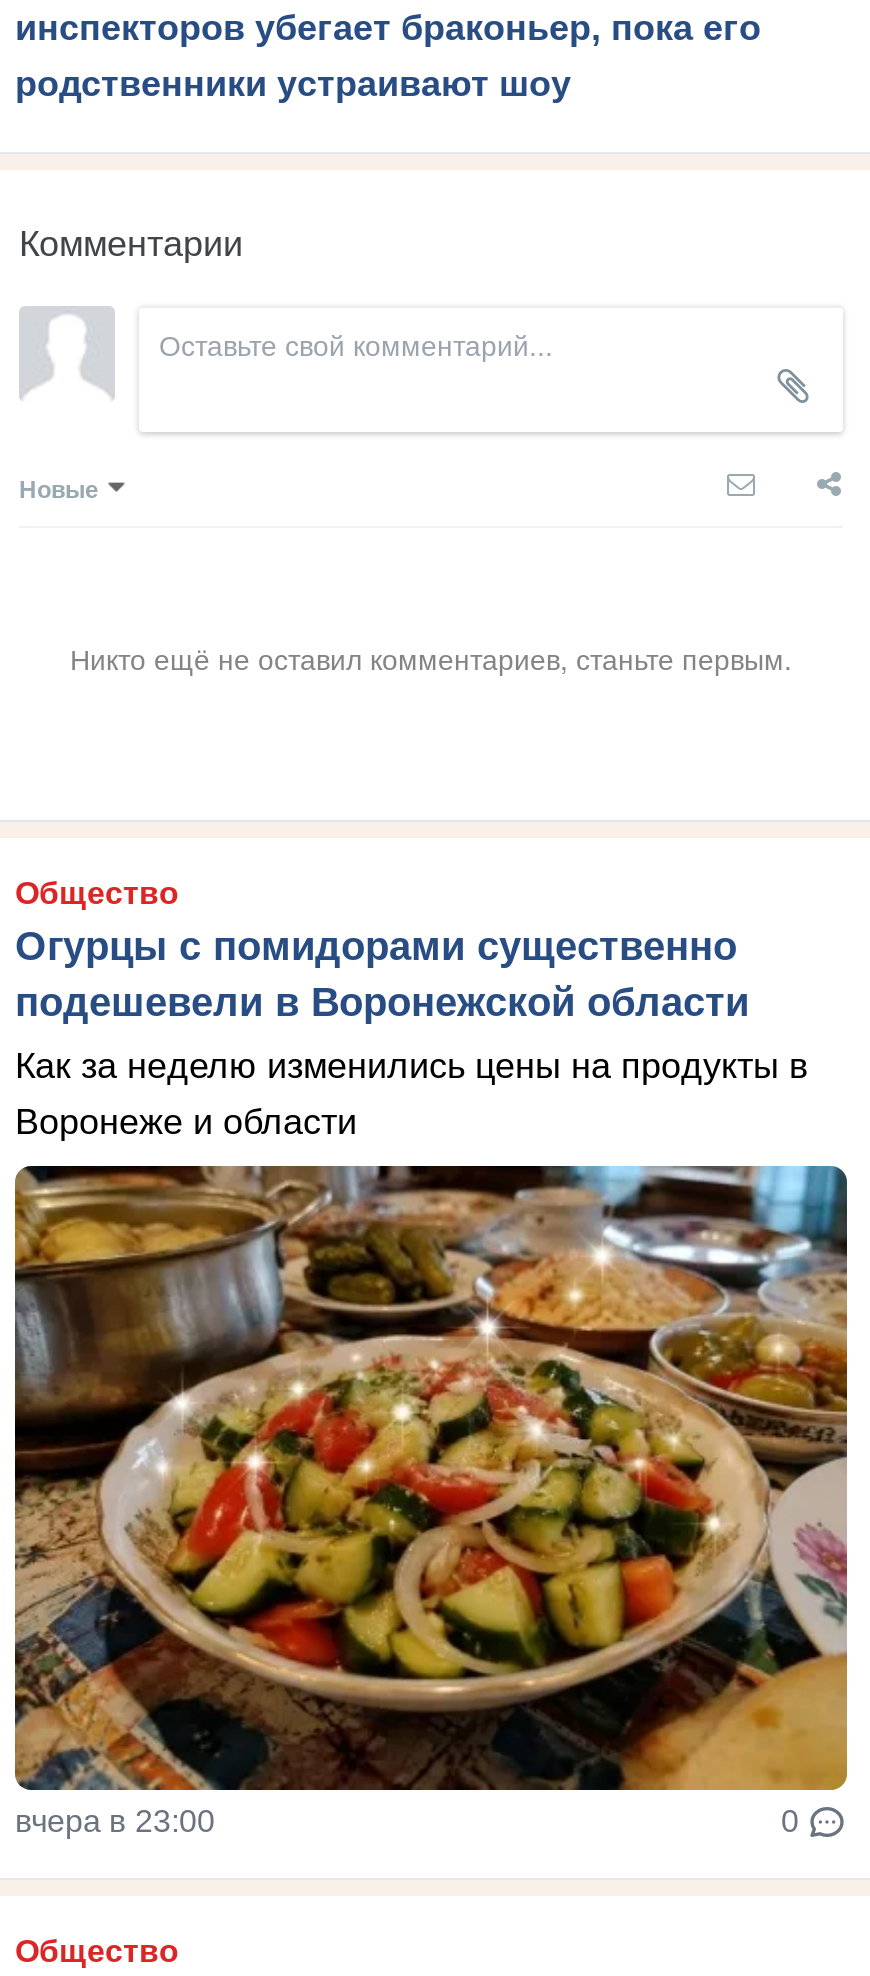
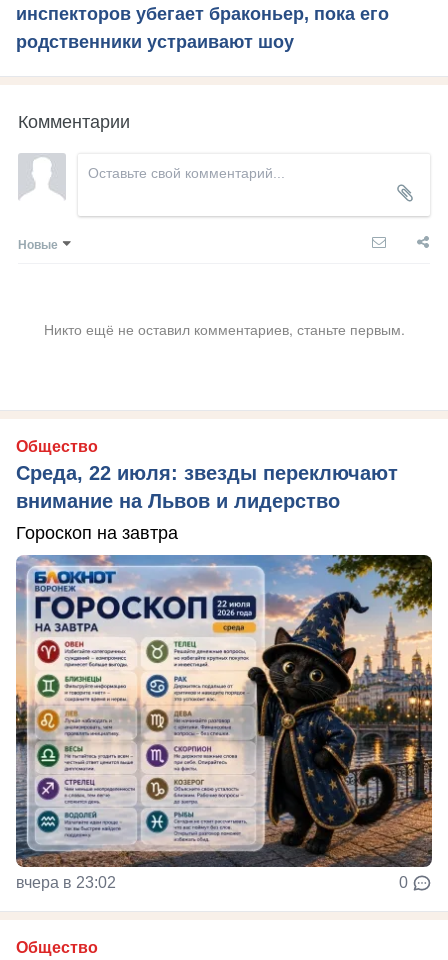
[15,924,749,1024] Огурцы с помидорами существенно | подешевели в Воронежской области -> [16,462,398,512] Среда, 22 июля: звезды переключают | внимание на Львов и лидерство
[15,1046,809,1142] Как за неделю изменились цены на продукты в | Воронеже и области -> [16,523,178,543] Гороскоп на завтра
[13,1164,849,1838] [image] | вчера в 23:00 -> [15,554,433,891] [image] | вчера в 23:02

